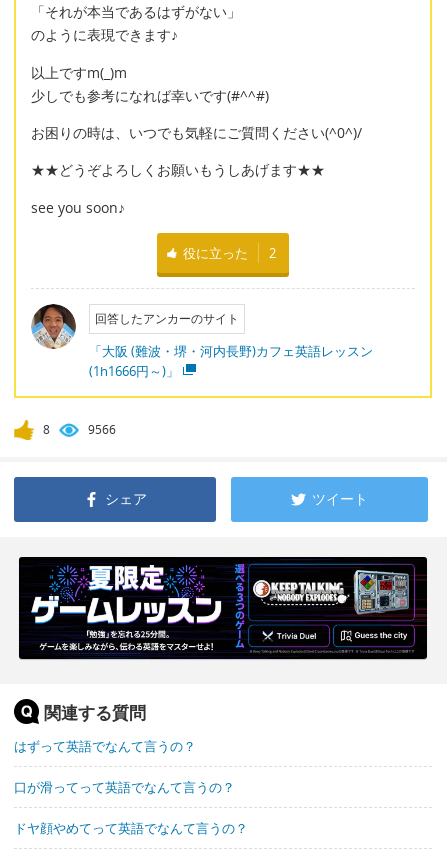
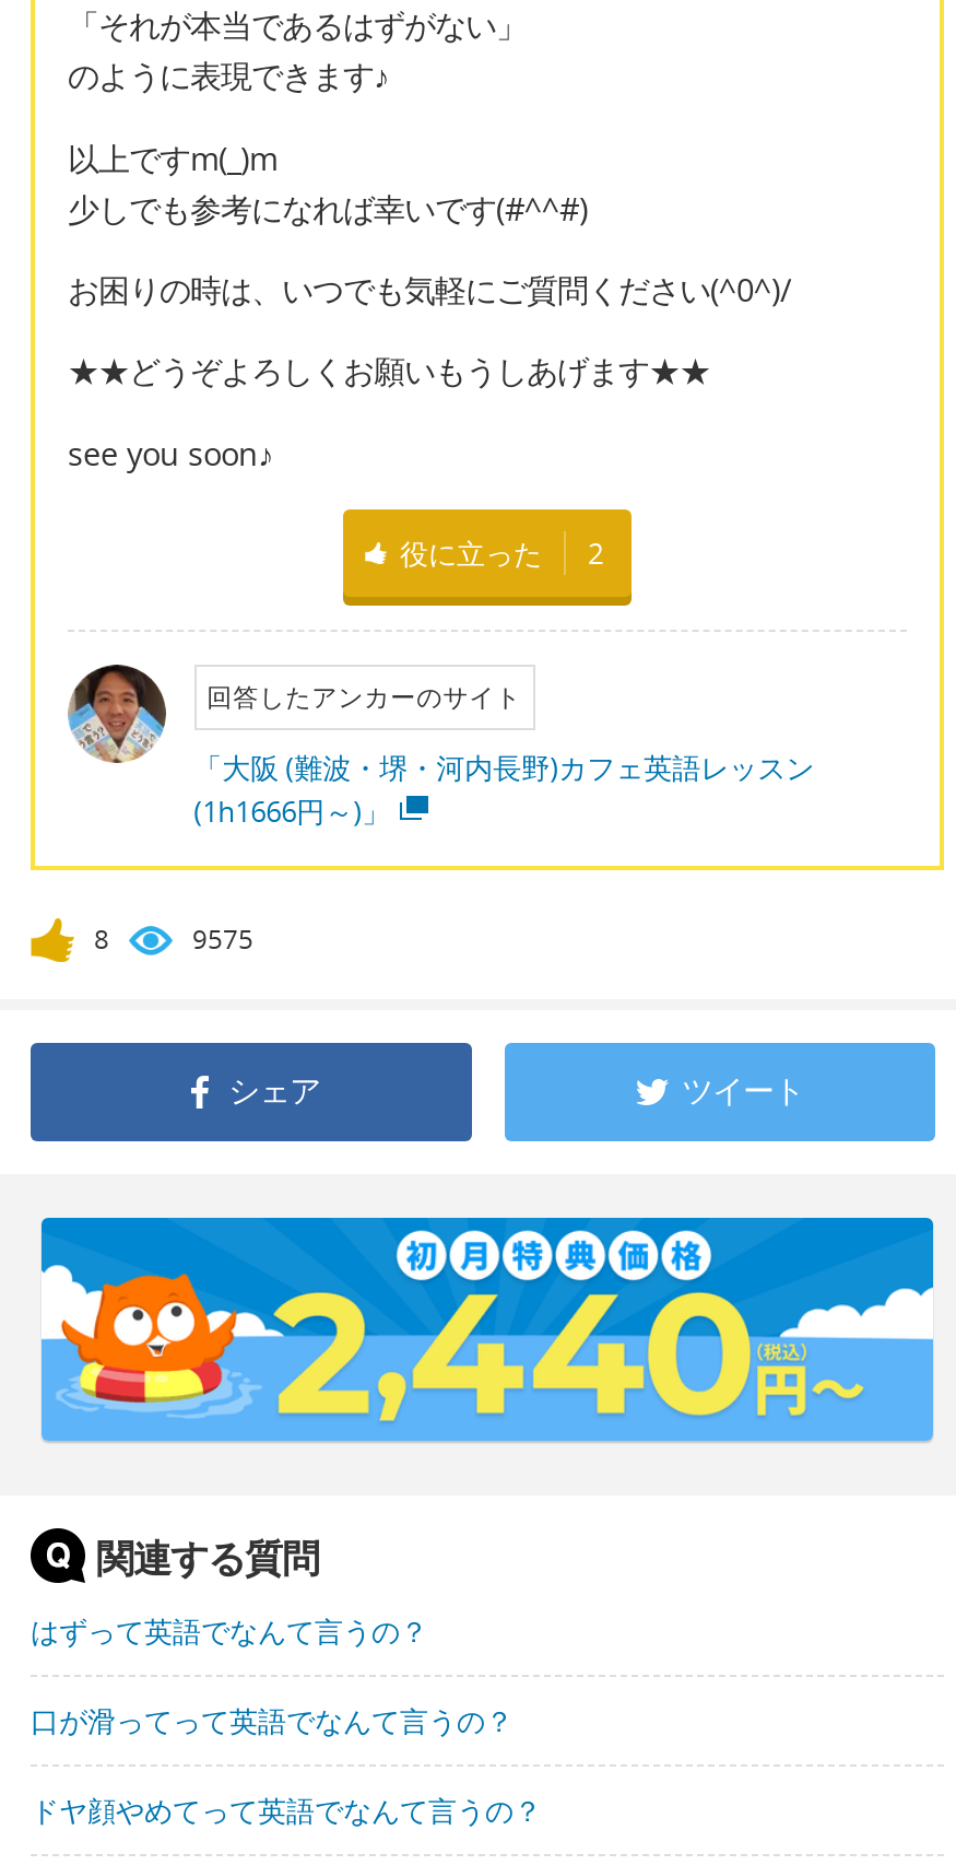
[88,421,116,438] 9566 -> [192,921,253,958] 9575
[18,556,428,660] [image] -> [39,1216,935,1443] [image]

